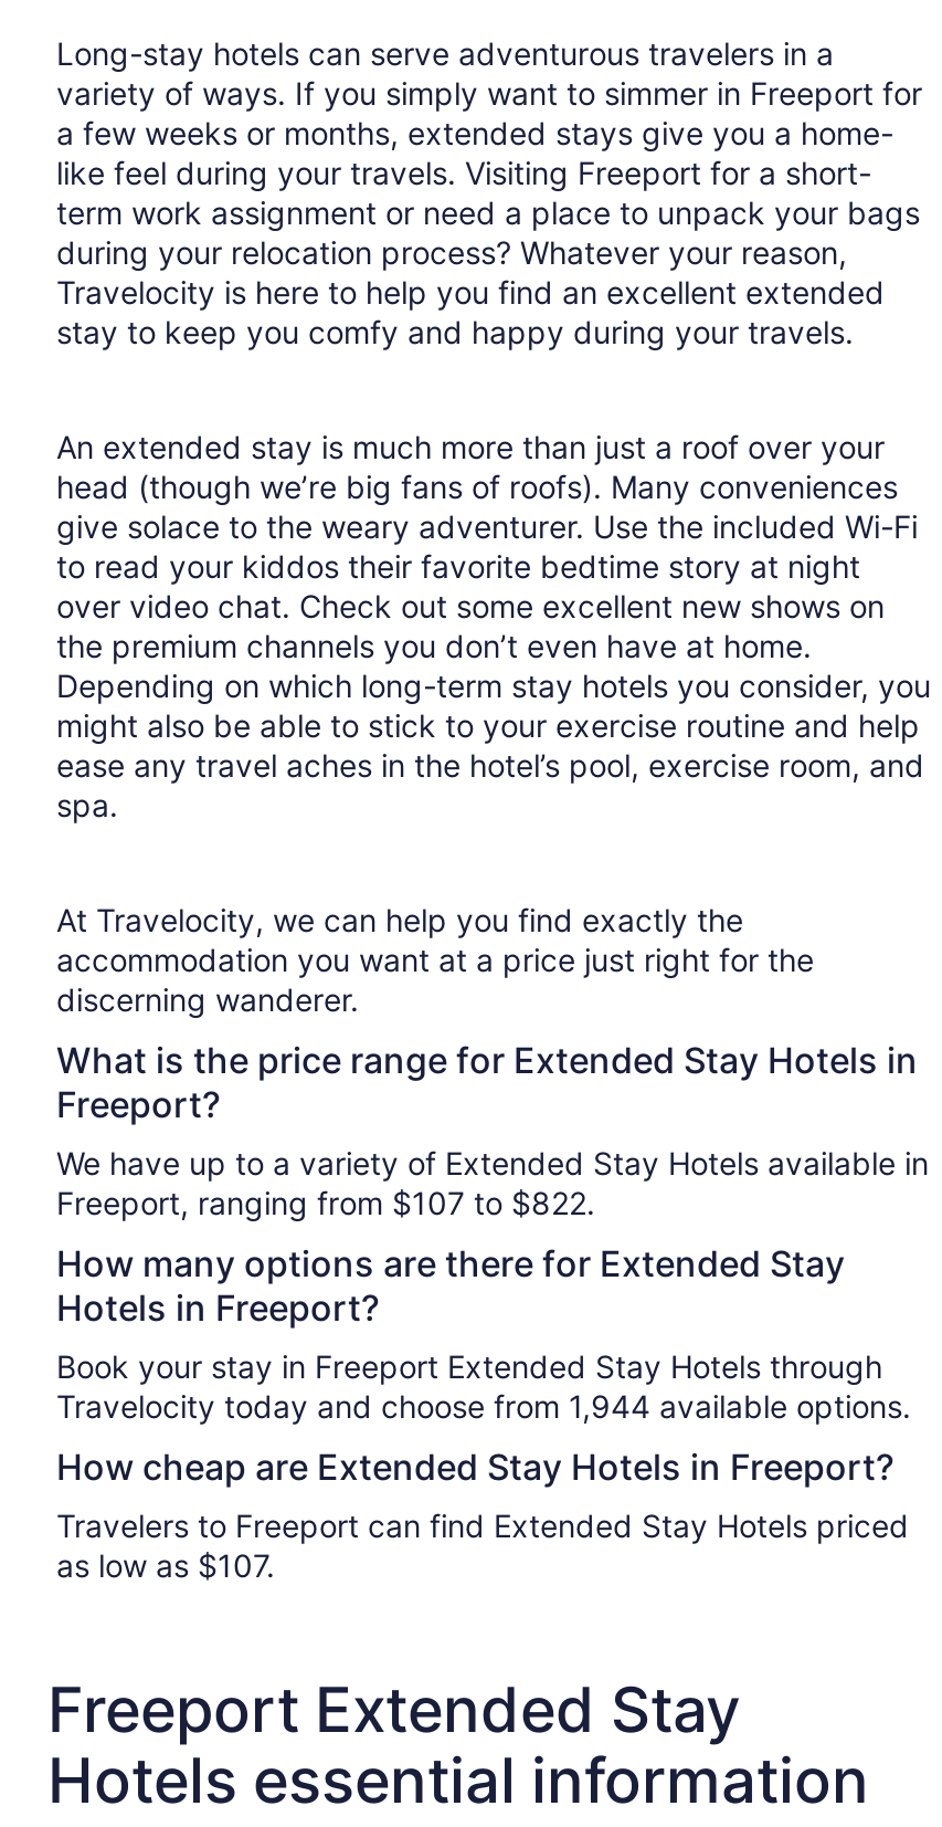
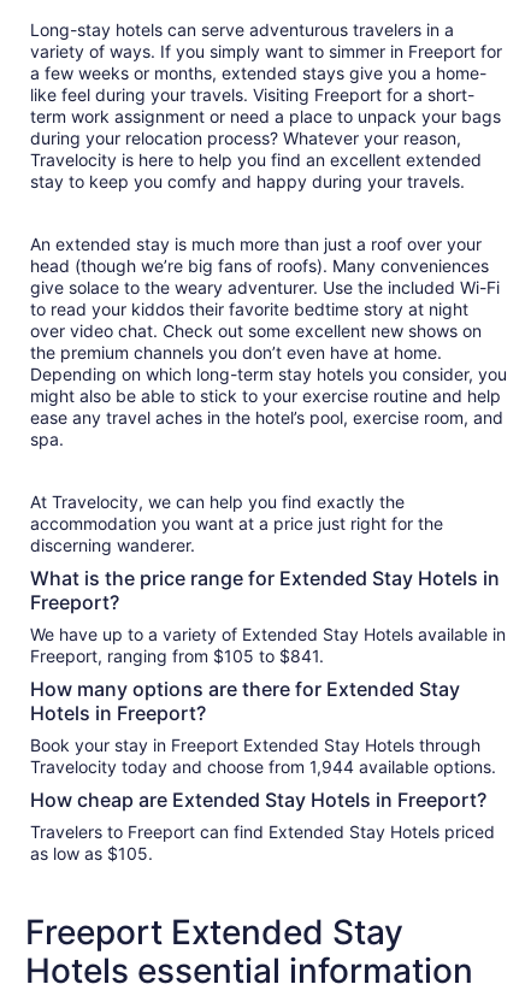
[56,1184,595,1221] Freeport, ranging from $107 to $822. -> [30,646,324,666] Freeport, ranging from $105 to $841.
[56,1546,275,1584] as low as $107. -> [30,843,153,864] as low as $105.

